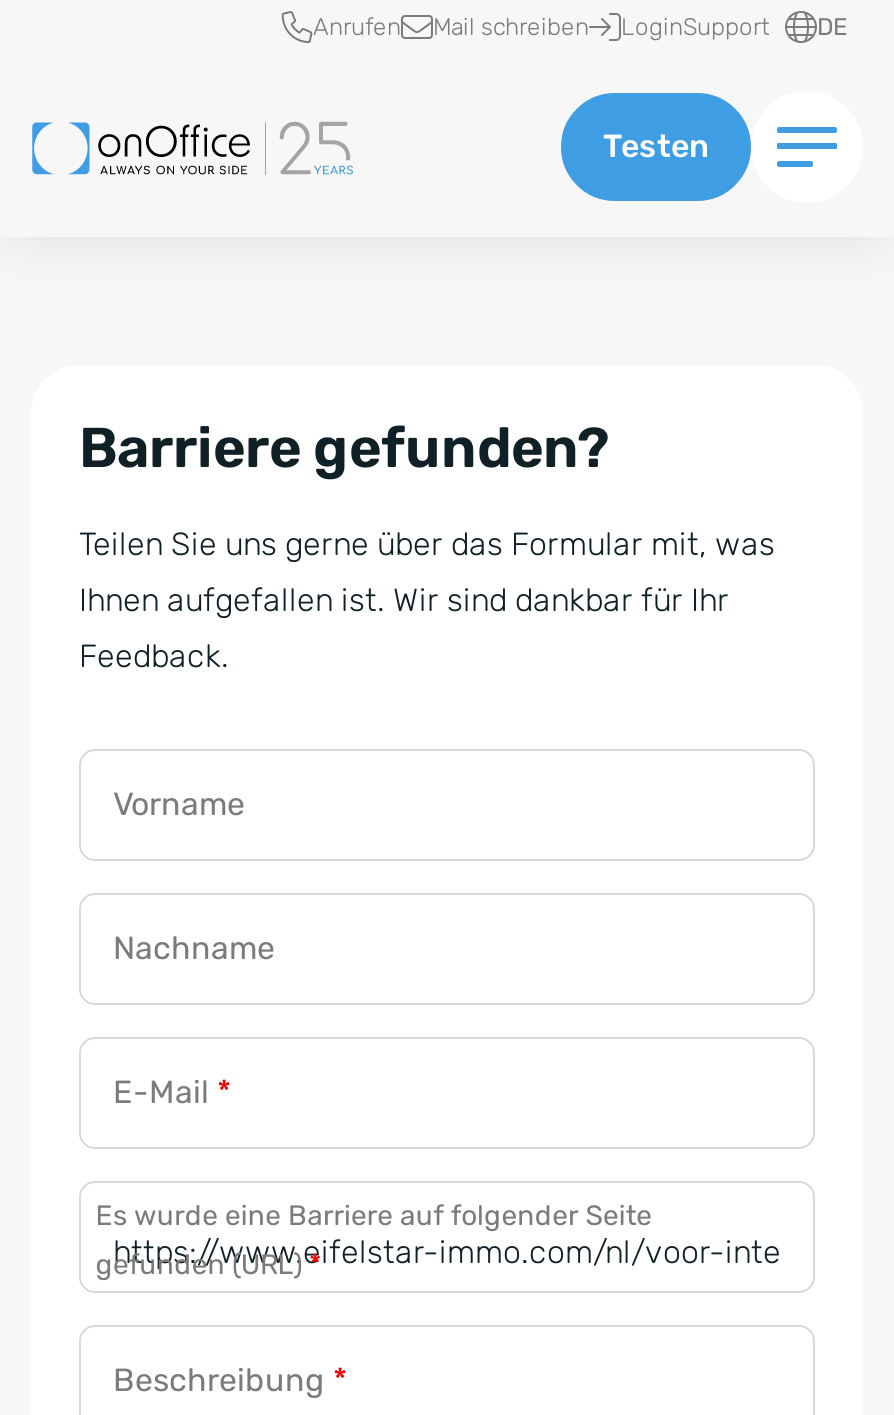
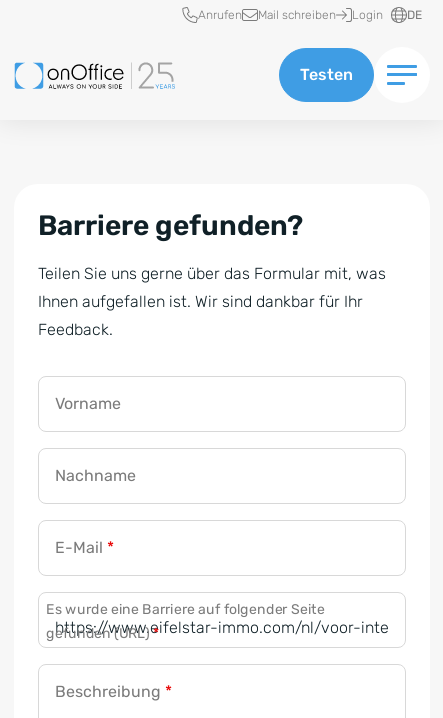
[621,12,769,40] LoginSupport -> [352,7,383,21] Login

